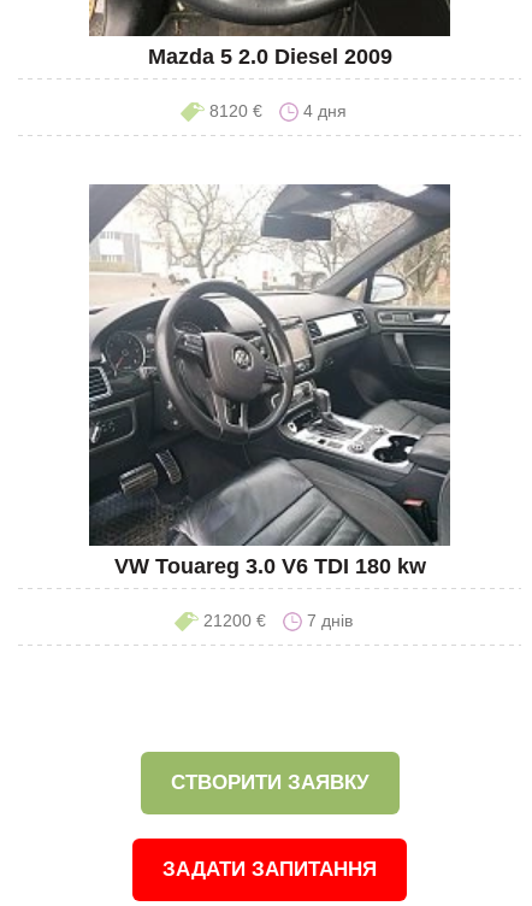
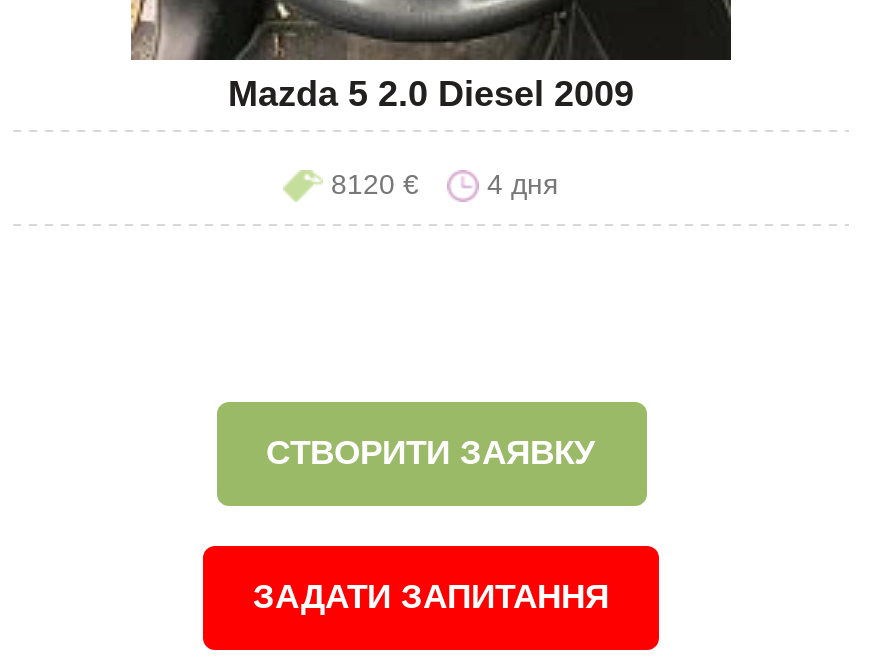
[88,183,450,630] [image] | VW Touareg 3.0 V6 TDI 180 kw | 21200 € | 7 днів -> none

